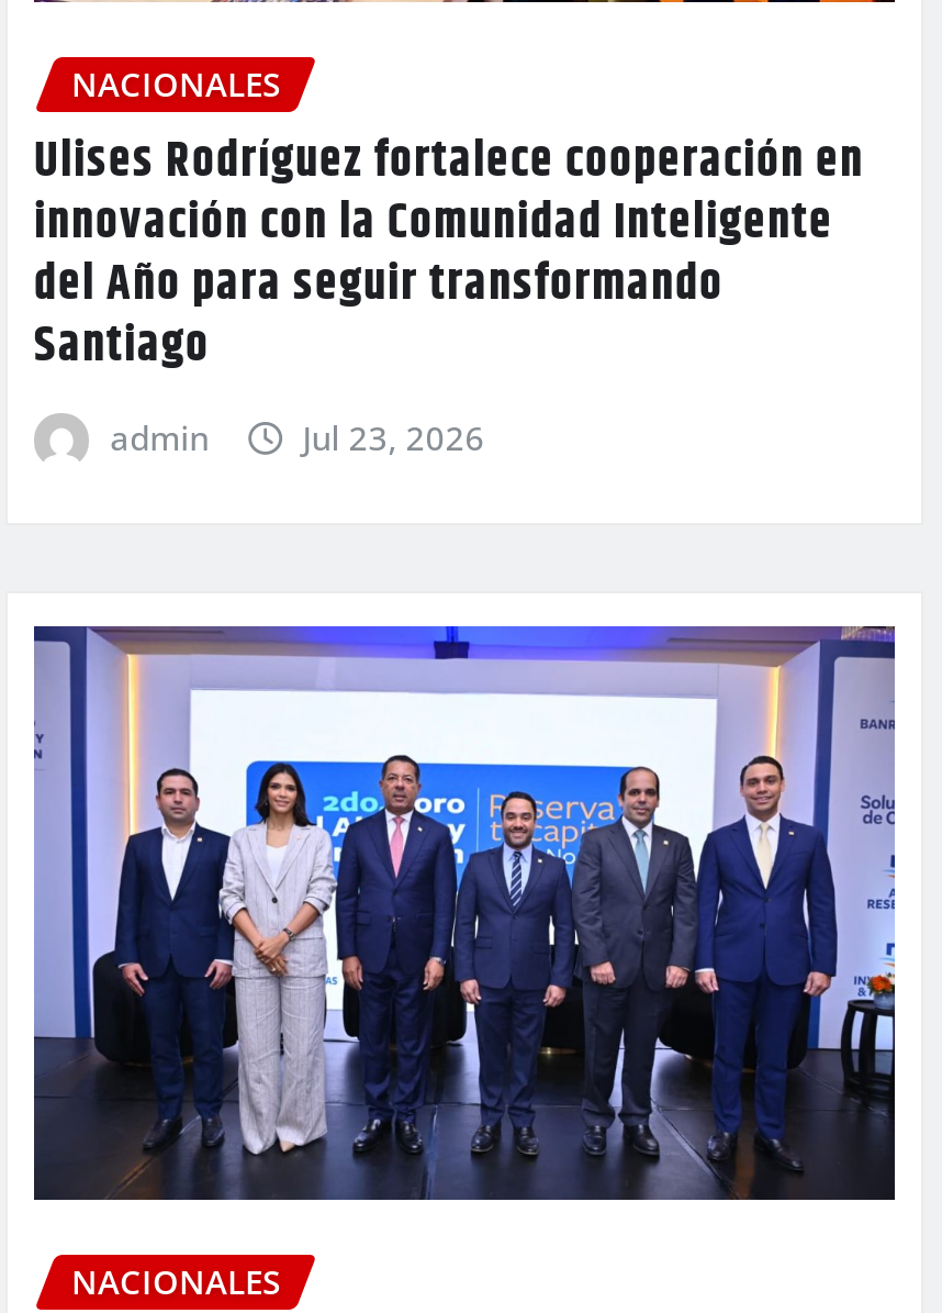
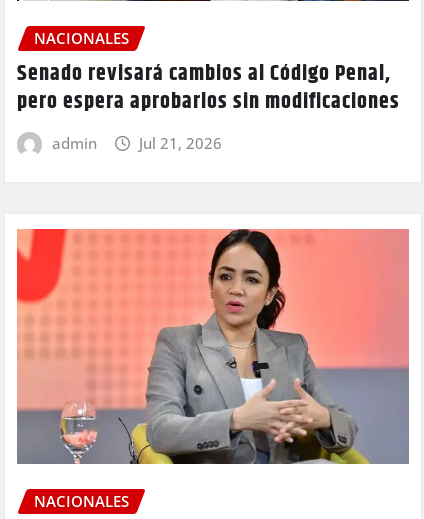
[34,126,864,385] Ulises Rodríguez fortalece cooperación en | innovación con la Comunidad Inteligente | del Año para seguir transformando | Santiago -> [17,57,400,119] Senado revisará cambios al Código Penal, | pero espera aprobarlos sin modificaciones
[302,416,485,460] Jul 23, 2026 -> [139,133,222,153] Jul 21, 2026
[32,624,897,1200] [image] -> [16,228,409,465] [image]

